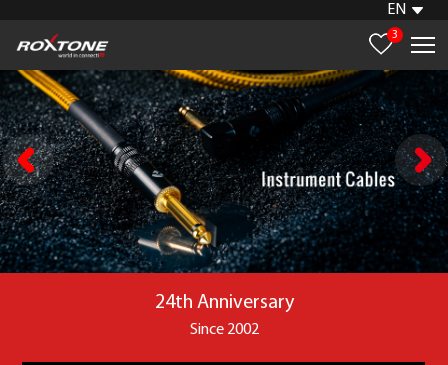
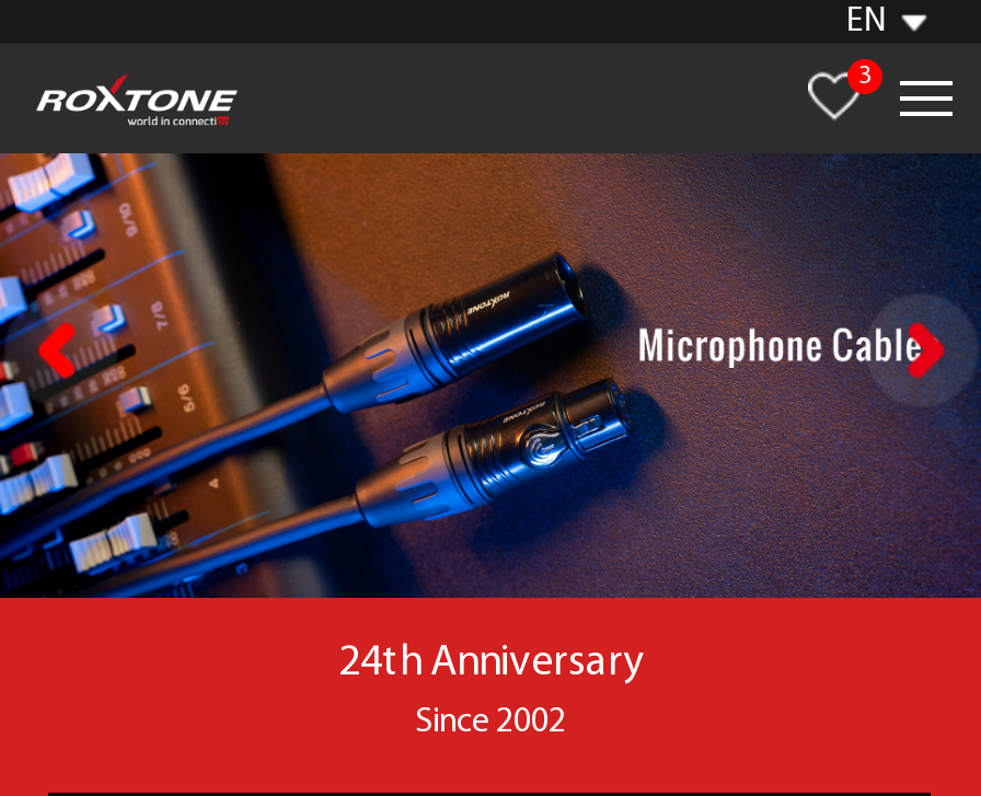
[3,69,445,274] [image] -> [7,151,974,600] [image]

